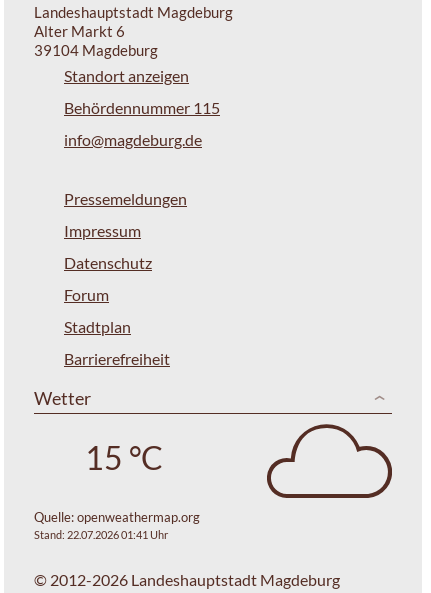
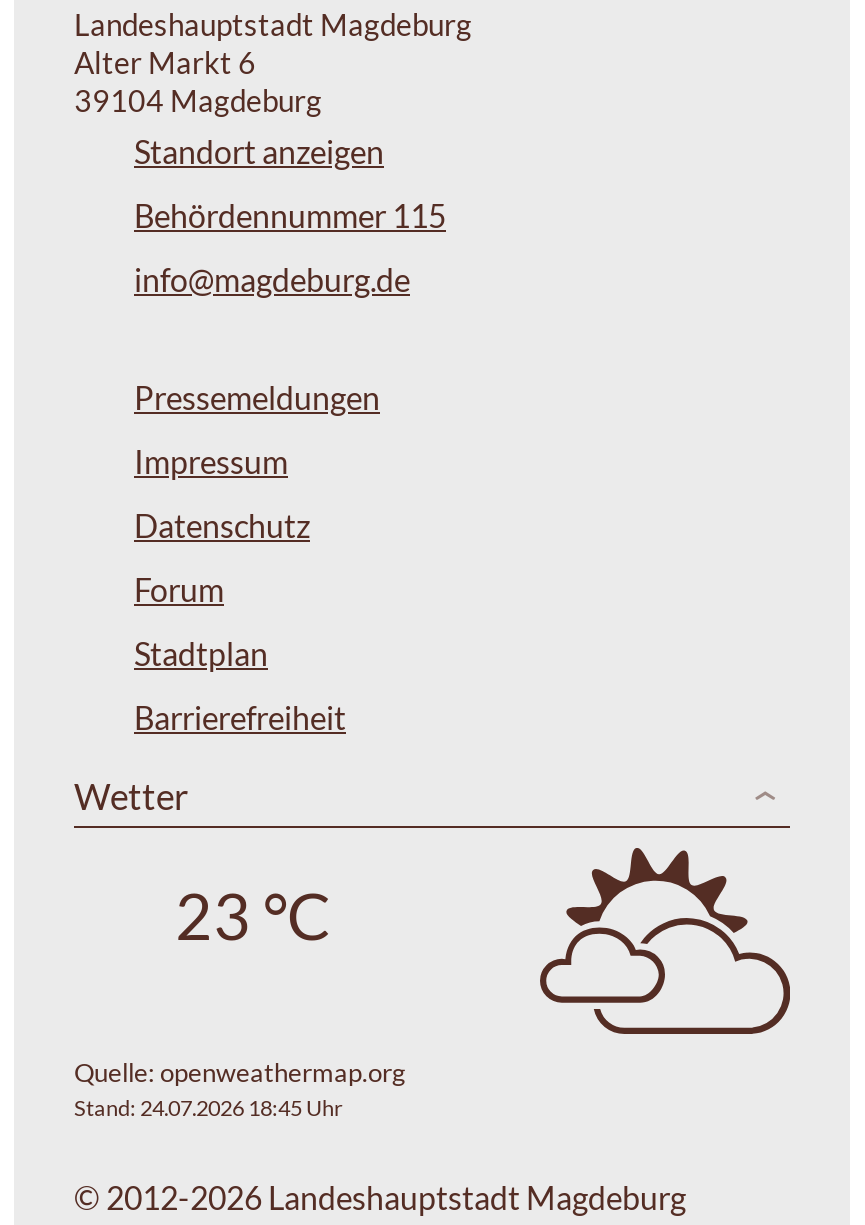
[266,423,393,499] [image] -> [538,846,792,1036] [image]
[84,438,162,477] 15 °C -> [175,876,331,954] 23 °C
[34,528,168,541] Stand: 22.07.2026 01:41 Uhr -> [74,1094,342,1120] Stand: 24.07.2026 18:45 Uhr

